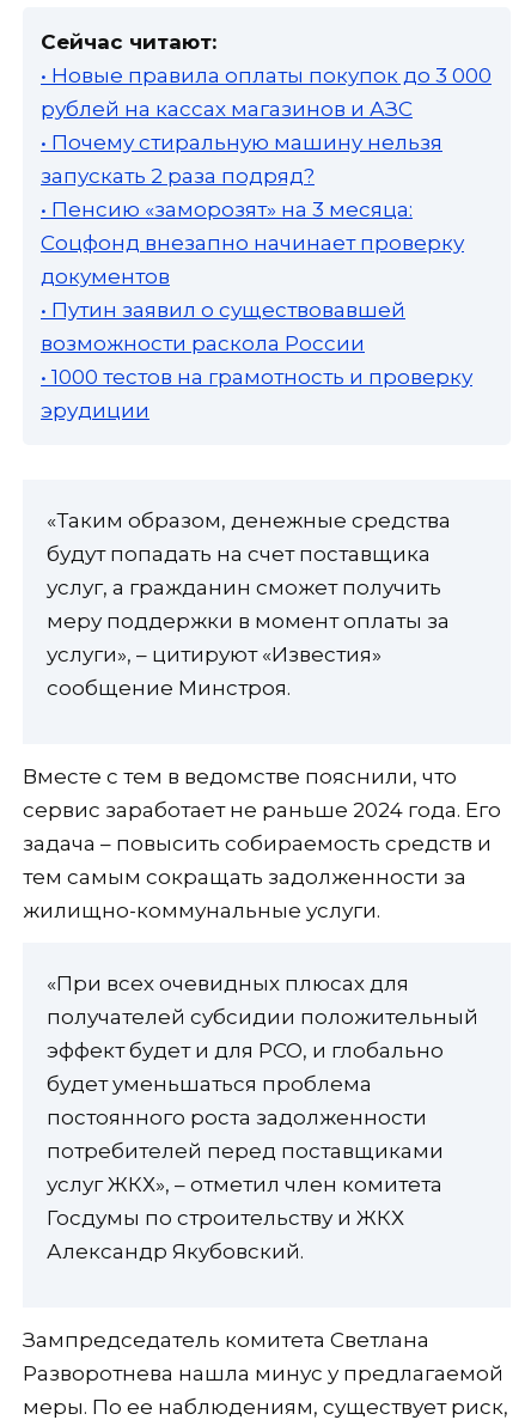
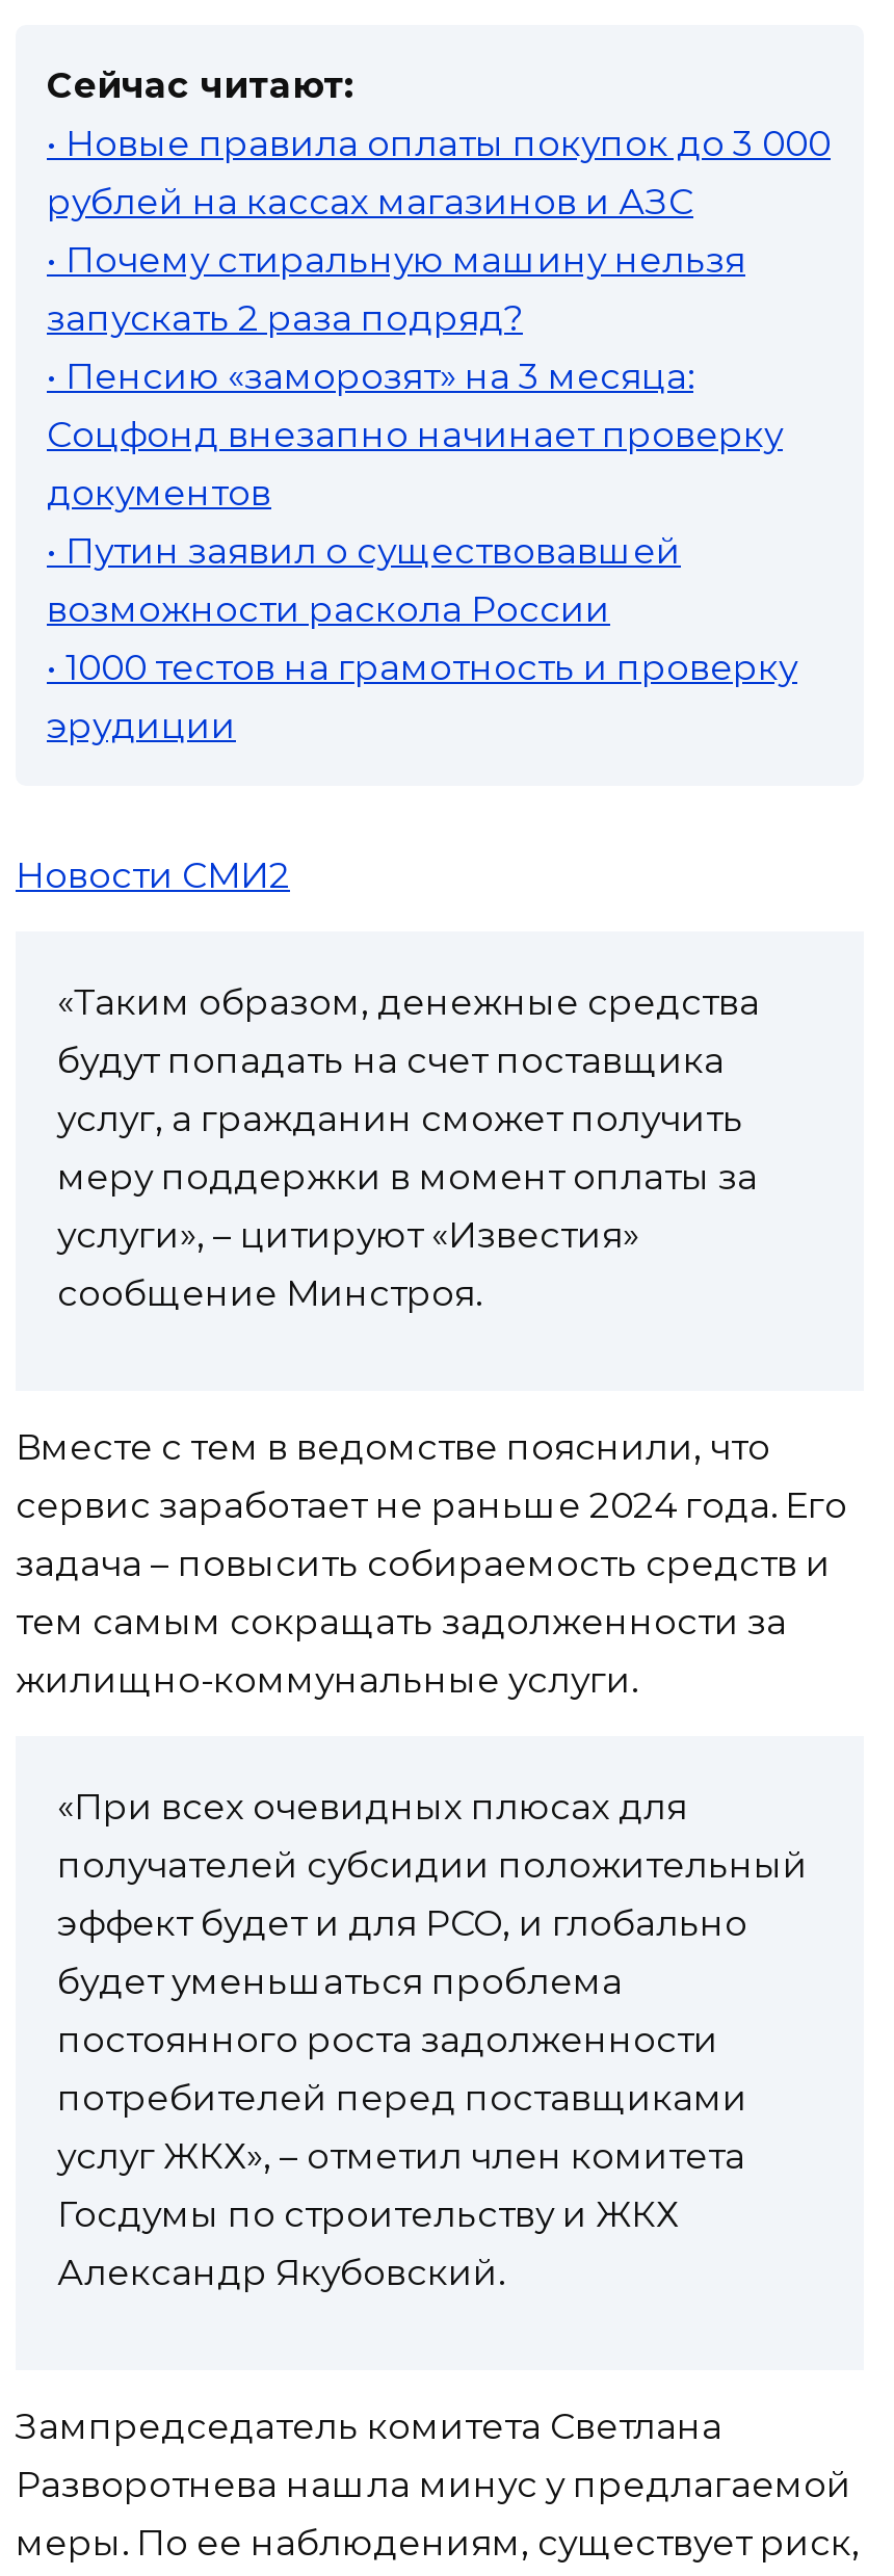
none -> [16,855,290,896] Новости СМИ2

